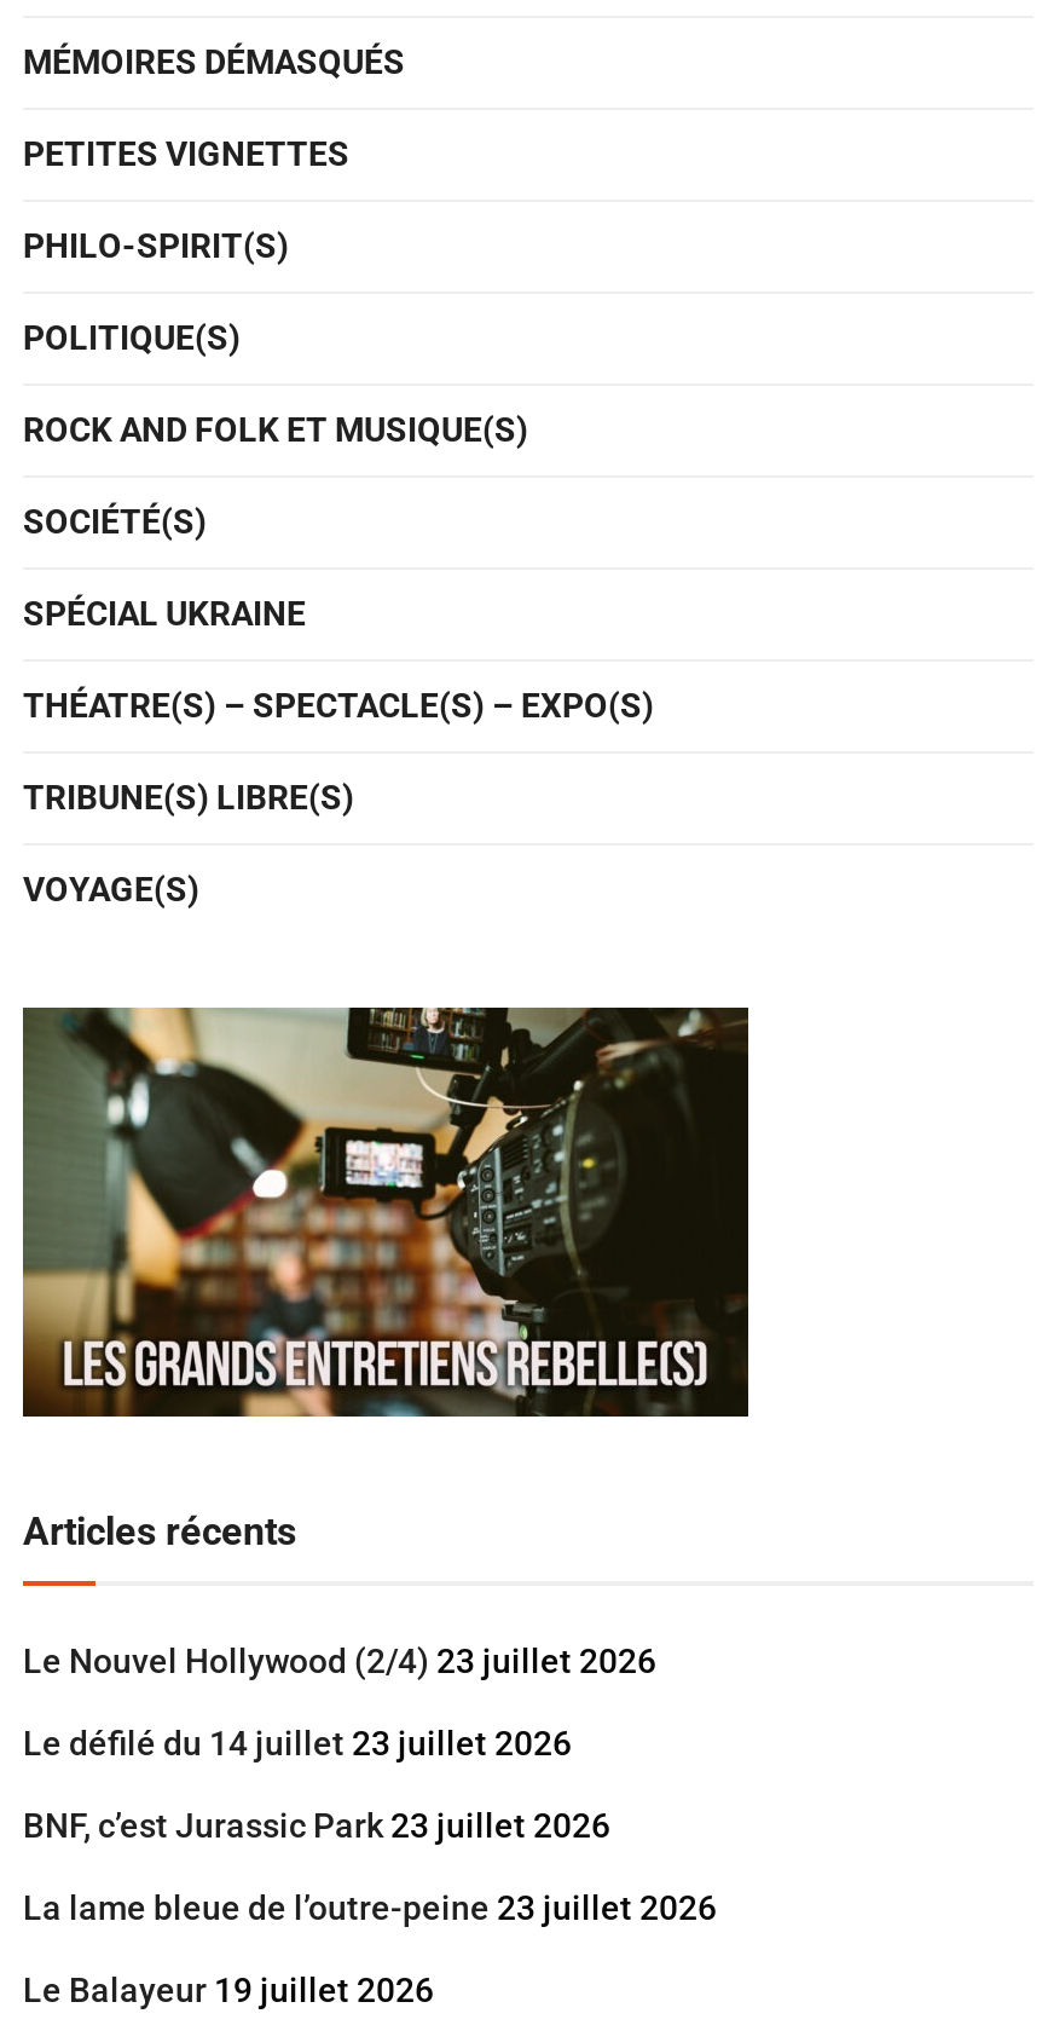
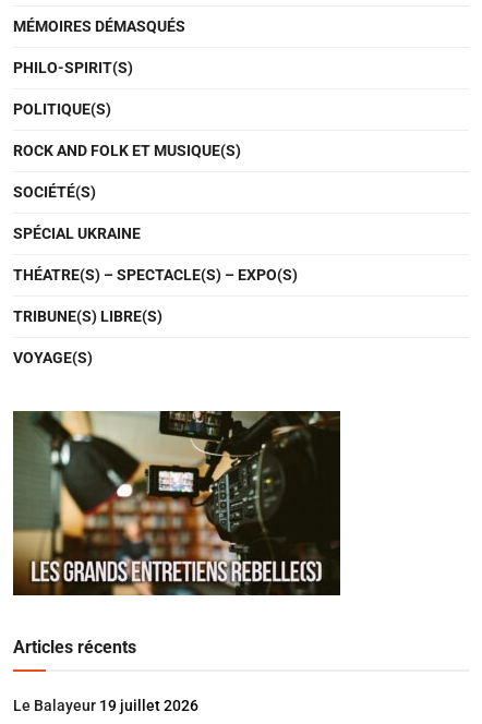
[23,134,349,172] PETITES VIGNETTES -> none
[23,1641,717,1927] Le Nouvel Hollywood (2/4) 23 juillet 2026 | Le défilé du 14 juillet 23 juillet 2026 | BNF, c’est Jurassic Park 23 juillet 2026 | La lame bleue de l’outre-peine 23 juillet 2026 -> none

